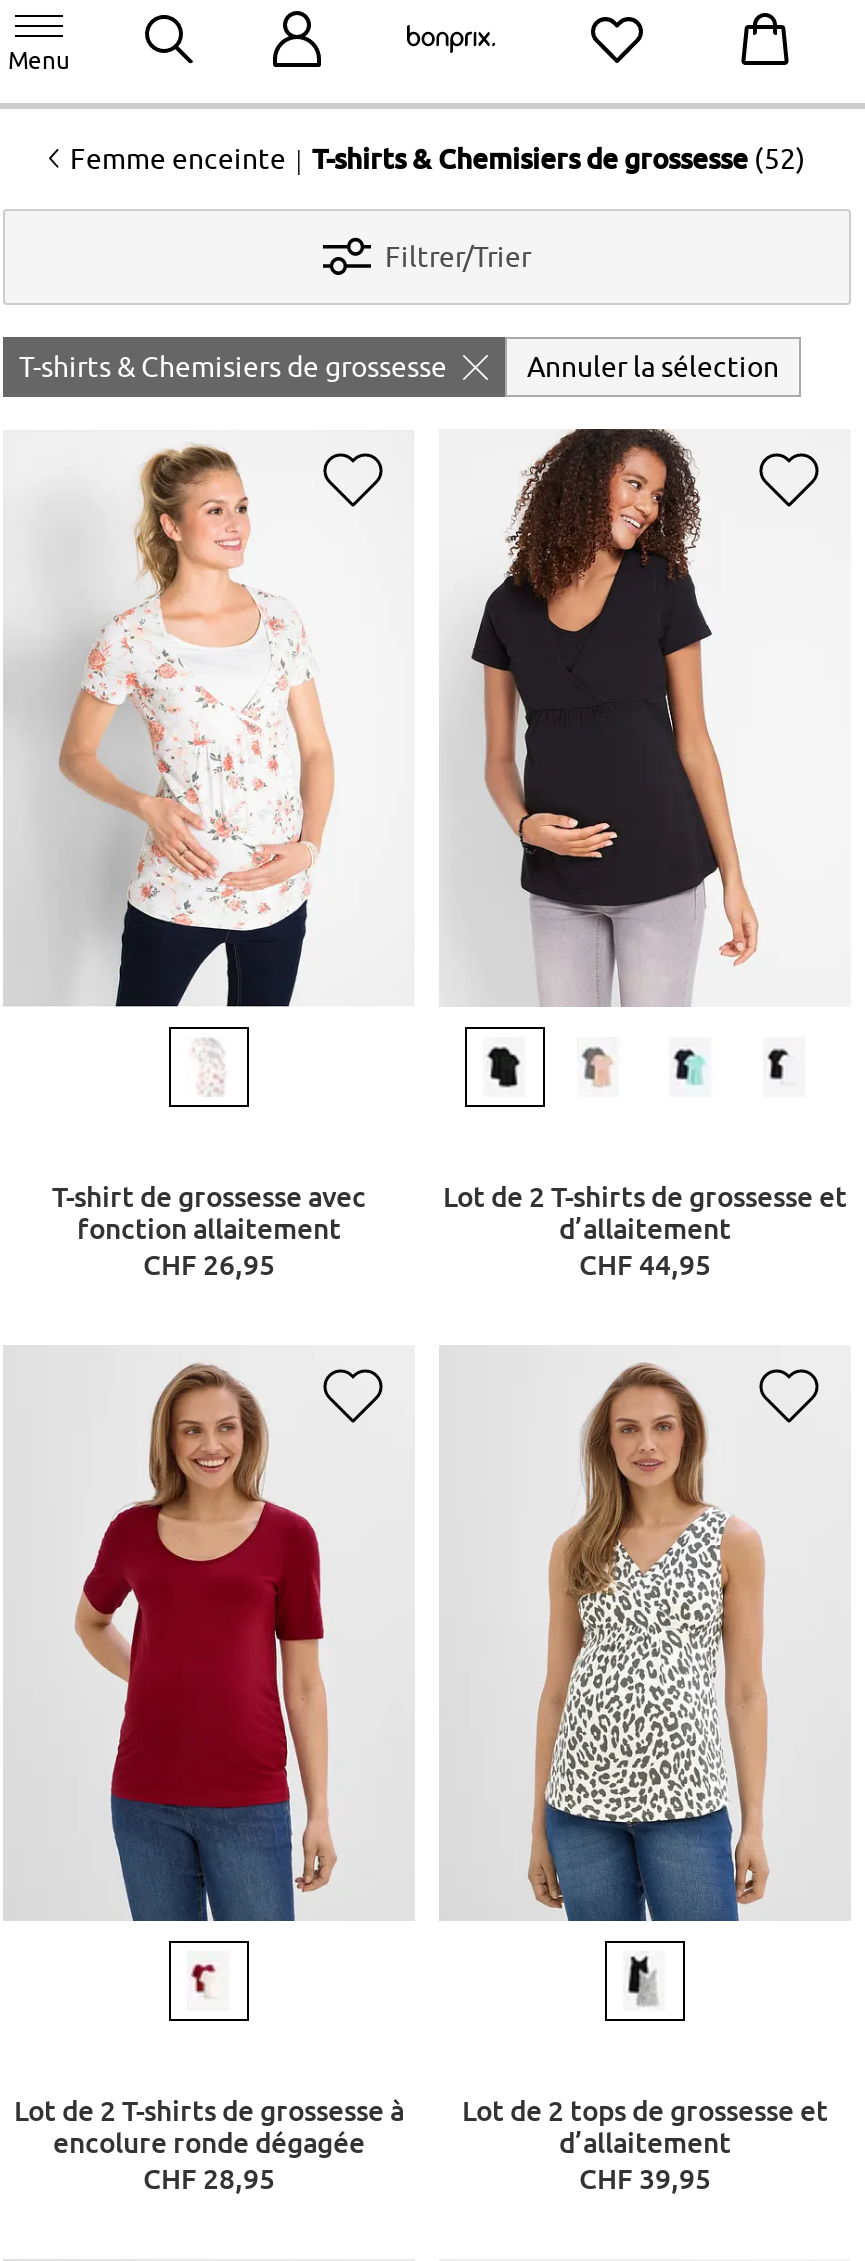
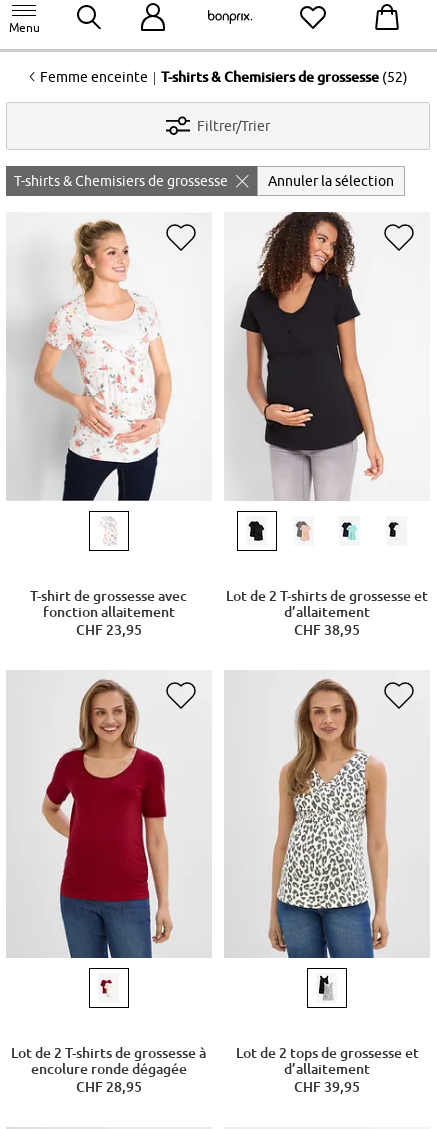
[143,1248,275,1280] CHF 26,95 -> [76,622,142,638] CHF 23,95
[579,1248,711,1280] CHF 44,95 -> [294,622,360,638] CHF 38,95

